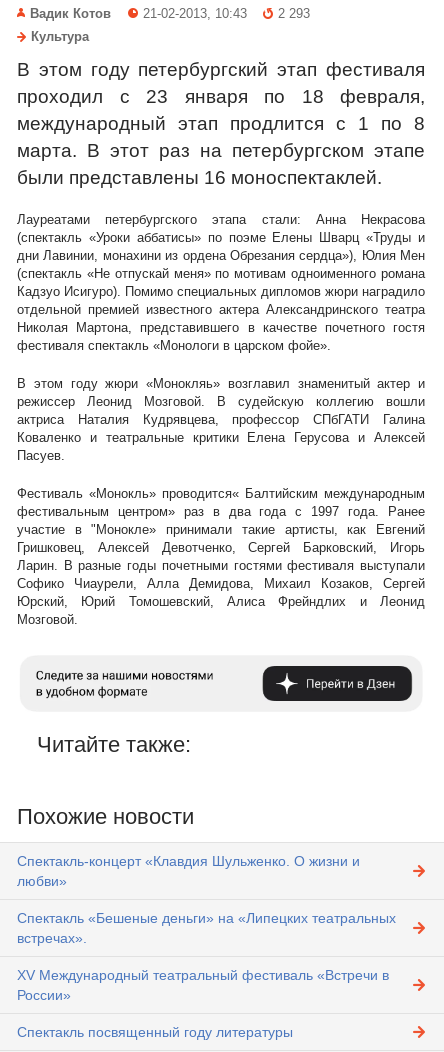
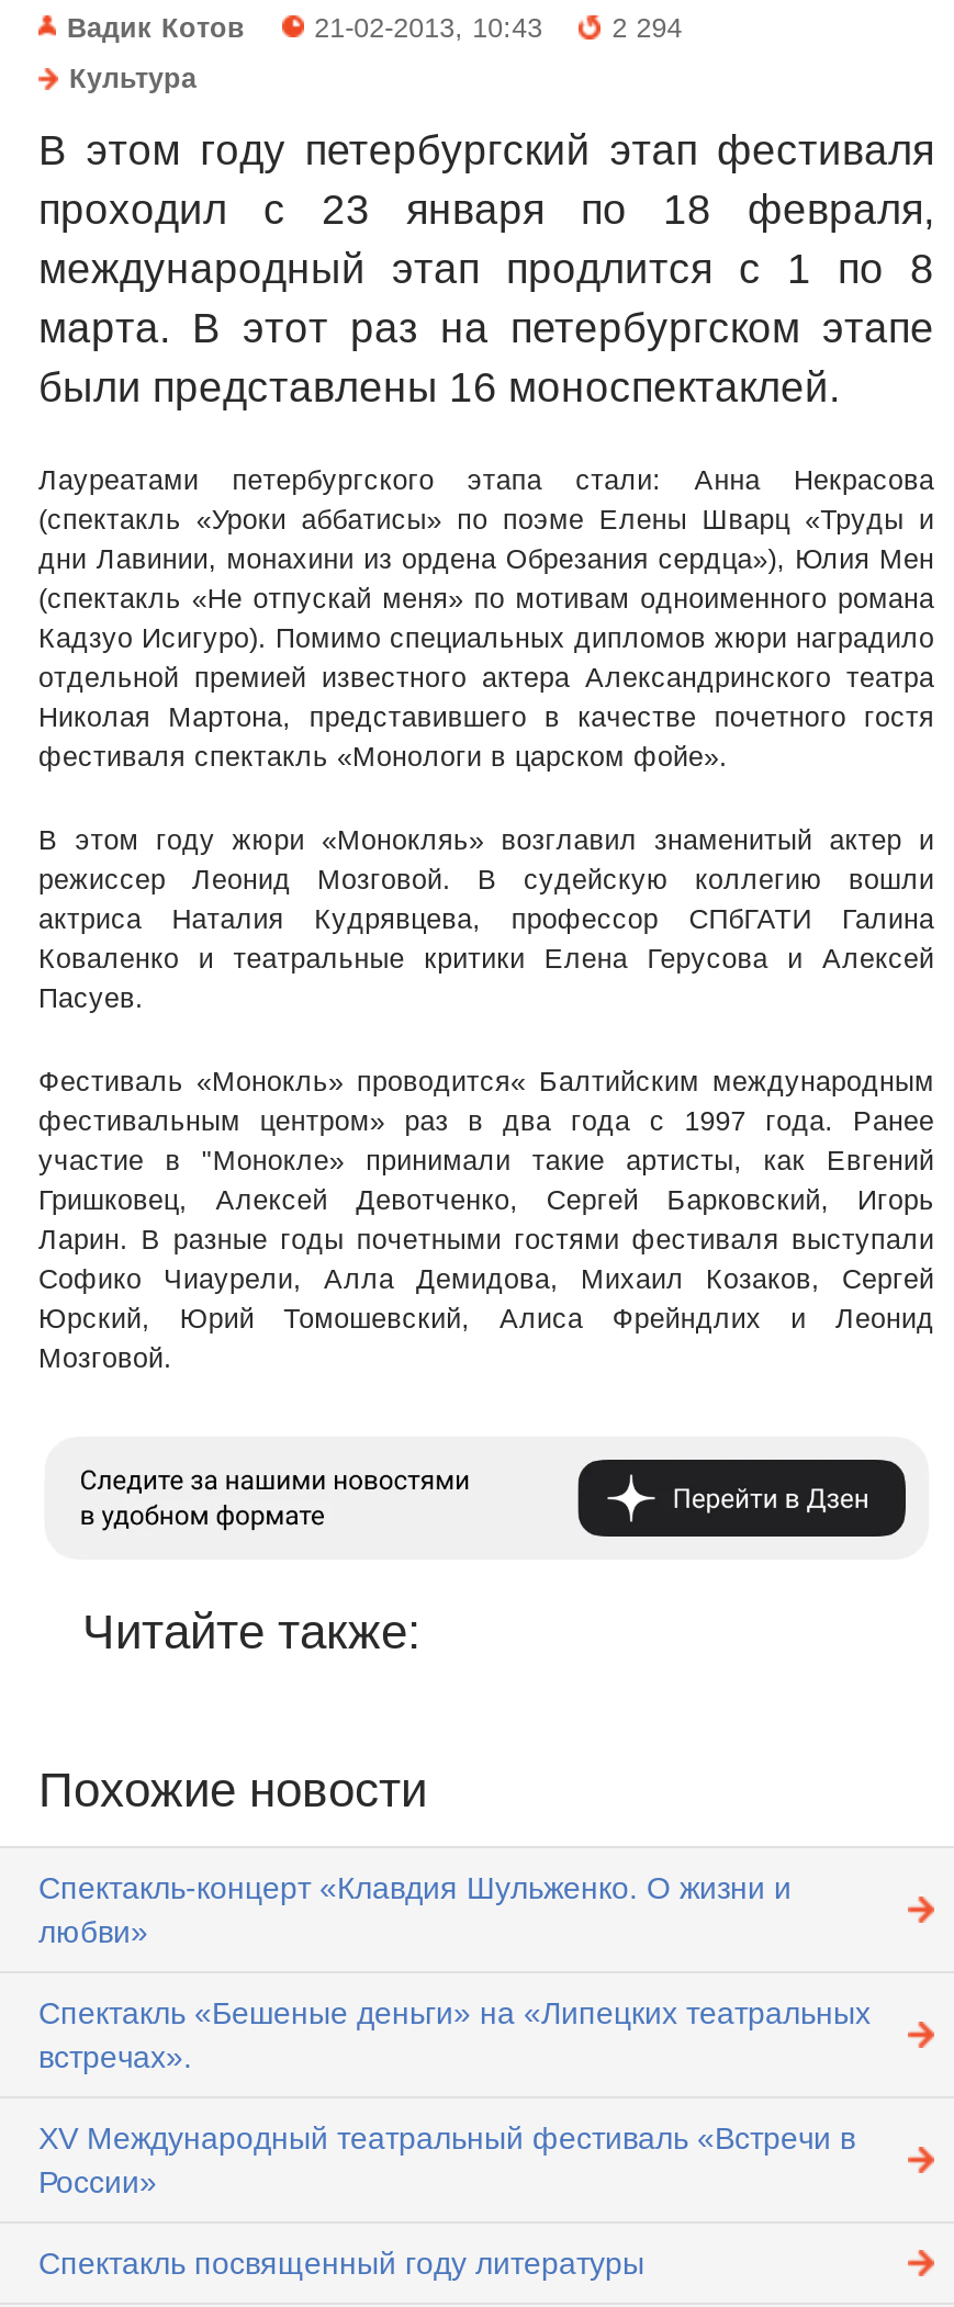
[278,7,310,21] 2 293 -> [612,13,682,44] 2 294

